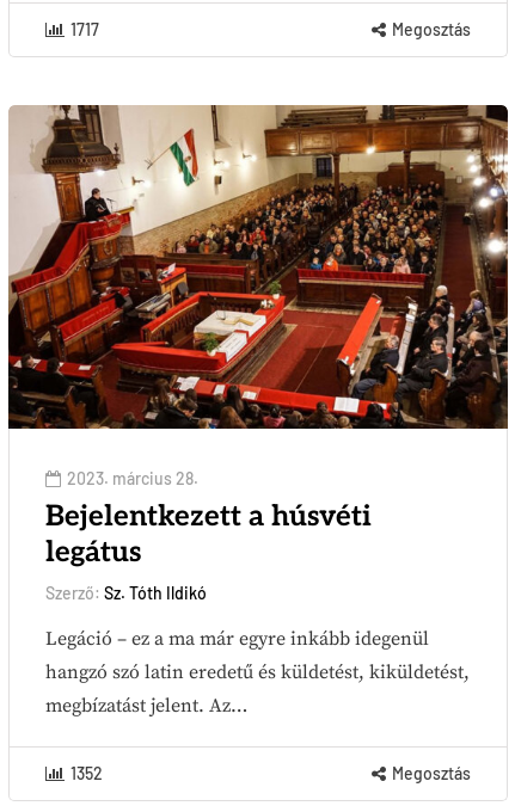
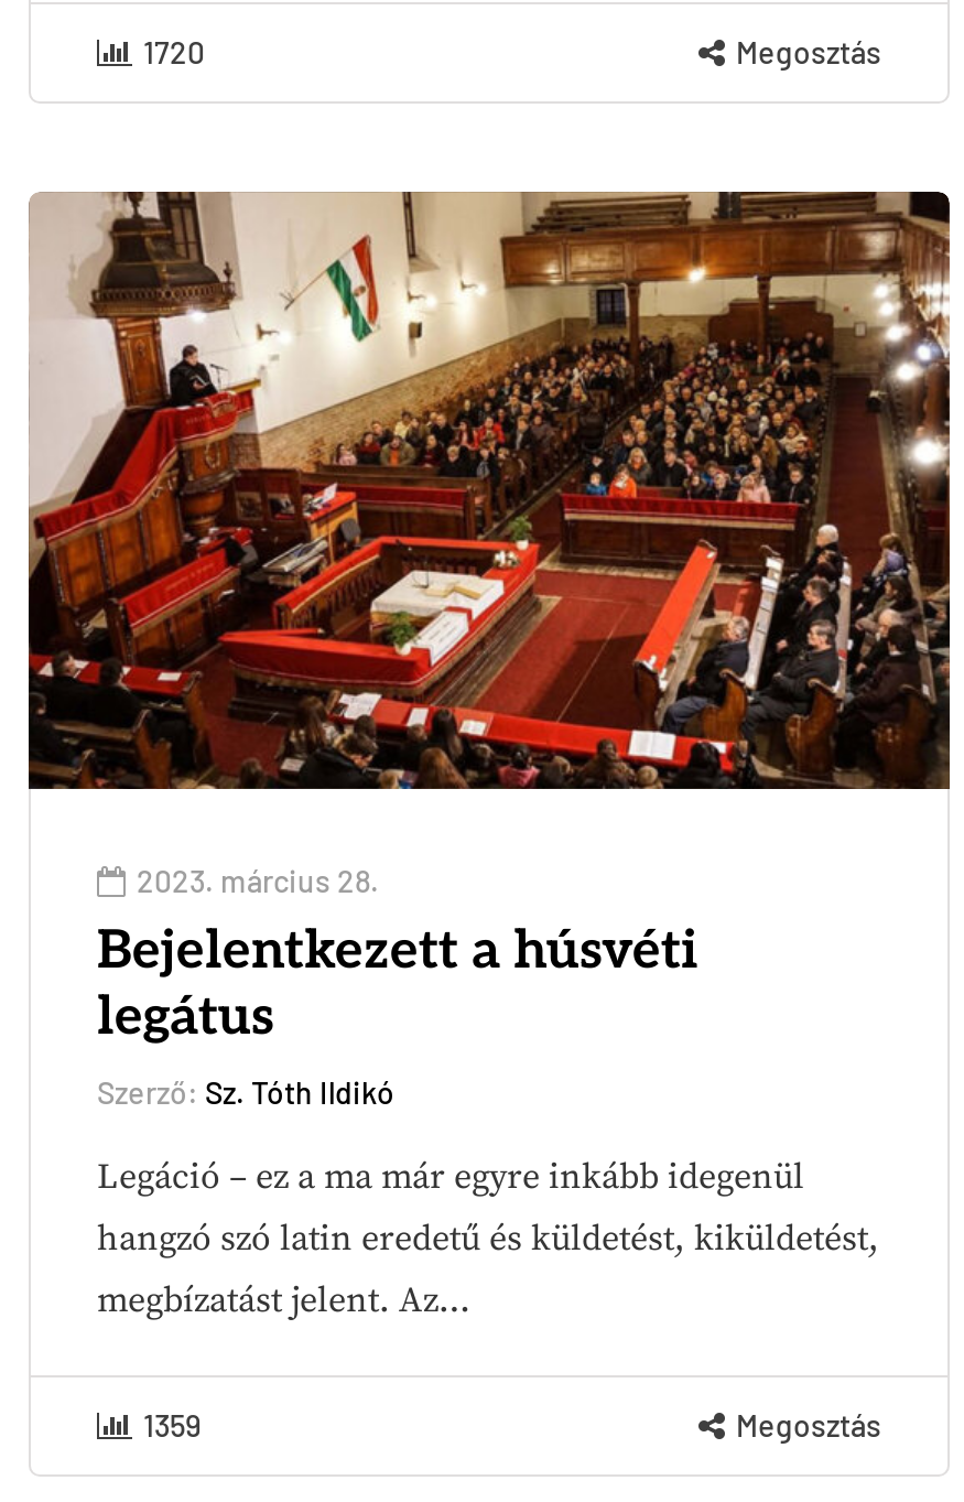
[70,19,99,39] 1717 -> [143,33,205,70] 1720
[70,763,103,783] 1352 -> [143,1406,201,1444] 1359

